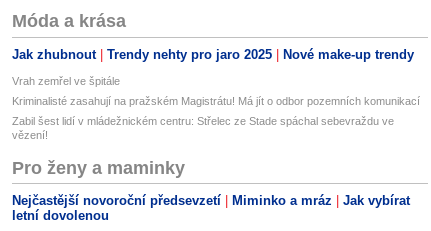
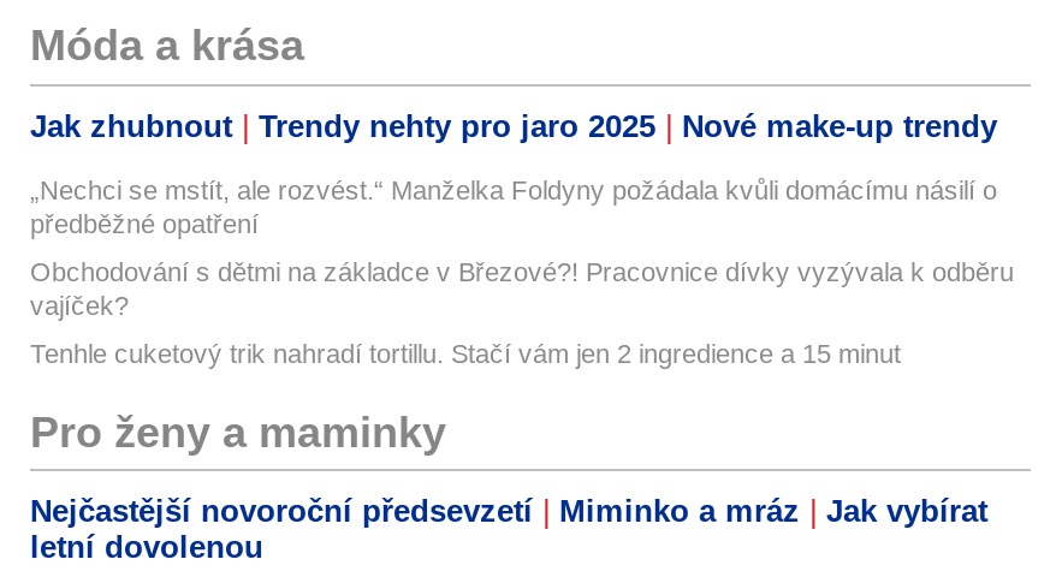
[12,75,120,87] Vrah zemřel ve špitále -> [30,175,997,237] „Nechci se mstít, ale rozvést.“ Manželka Foldyny požádala kvůli domácímu násilí o | předběžné opatření
[12,95,420,107] Kriminalisté zasahují na pražském Magistrátu! Má jít o odbor pozemních komunikací -> [30,256,1014,319] Obchodování s dětmi na základce v Březové?! Pracovnice dívky vyzývala k odběru | vajíček?
[12,115,394,141] Zabil šest lidí v mládežnickém centru: Střelec ze Stade spáchal sebevraždu ve | vězení! -> [30,338,901,367] Tenhle cuketový trik nahradí tortillu. Stačí vám jen 2 ingredience a 15 minut

